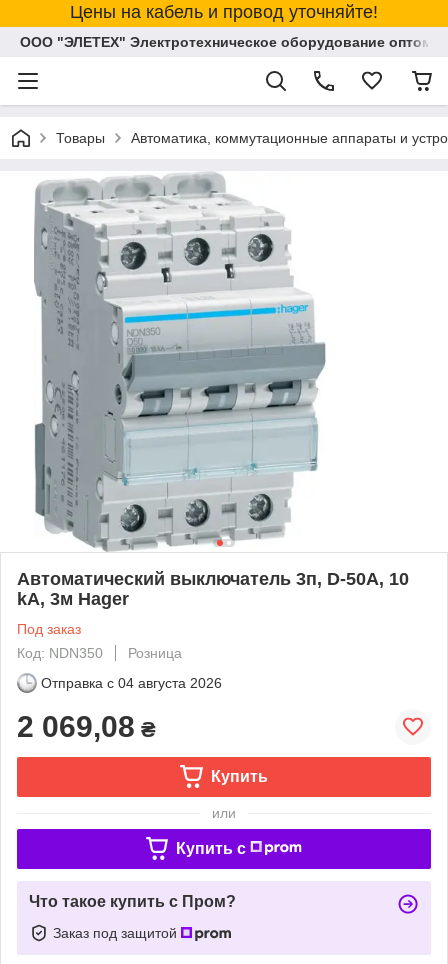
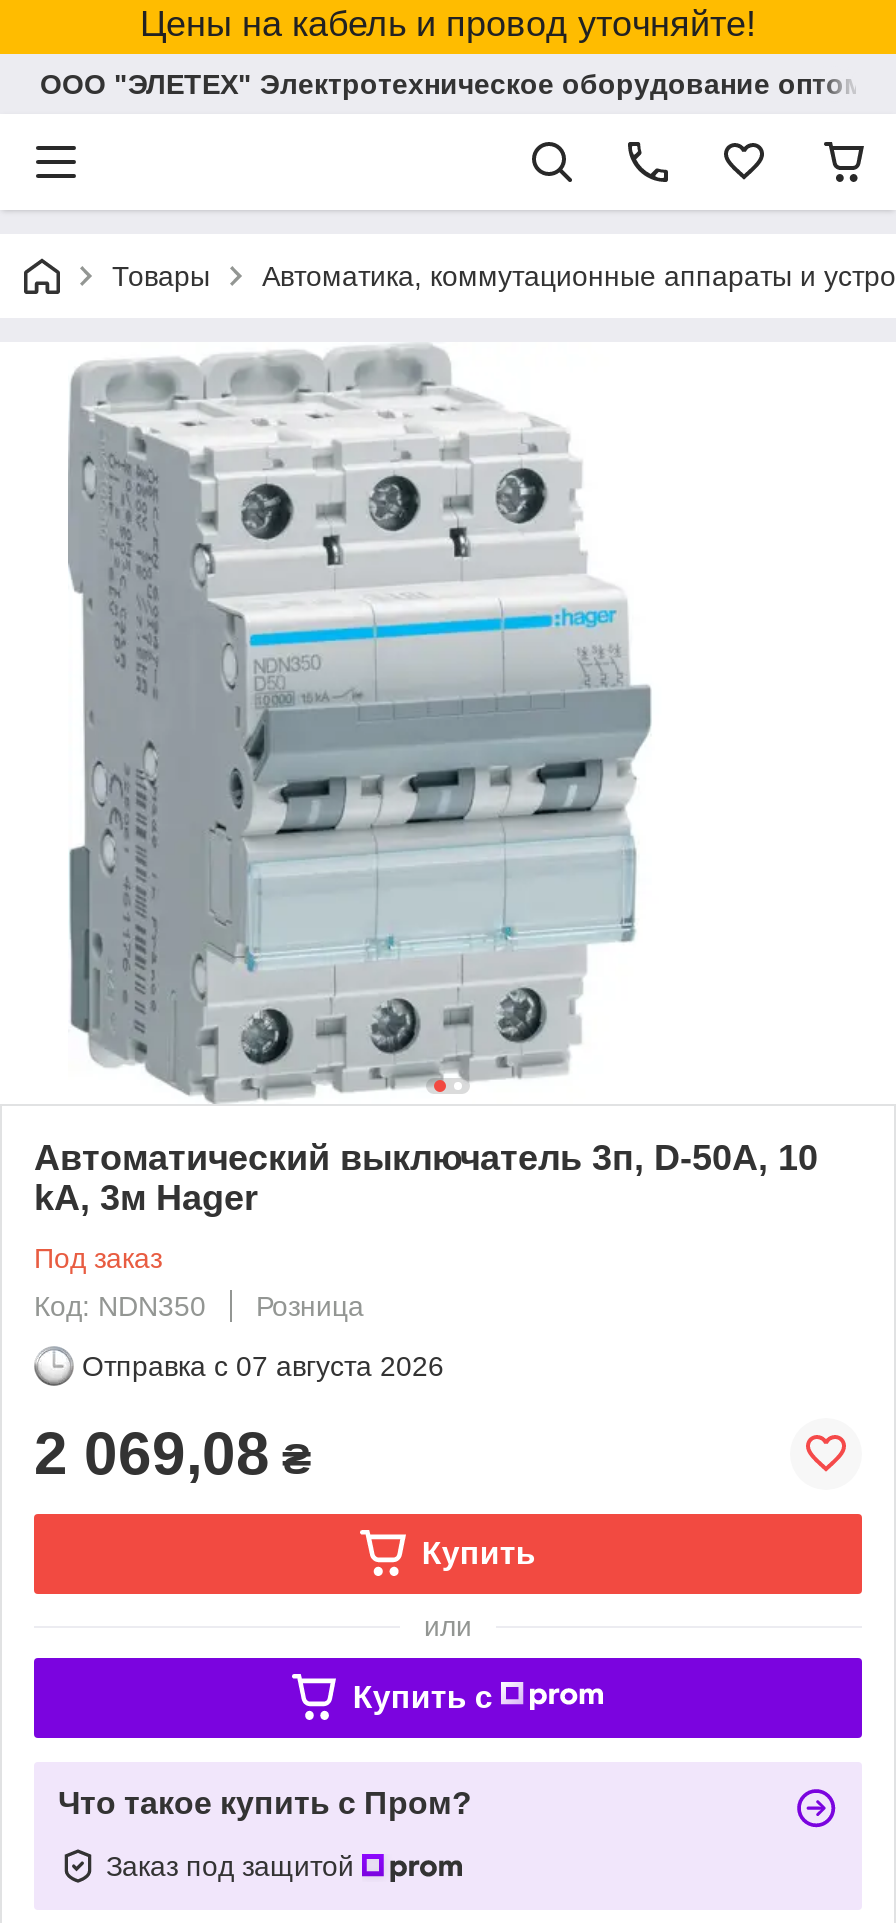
[41,675,222,691] Отправка с 04 августа 2026 -> [82,1350,444,1382] Отправка с 07 августа 2026

